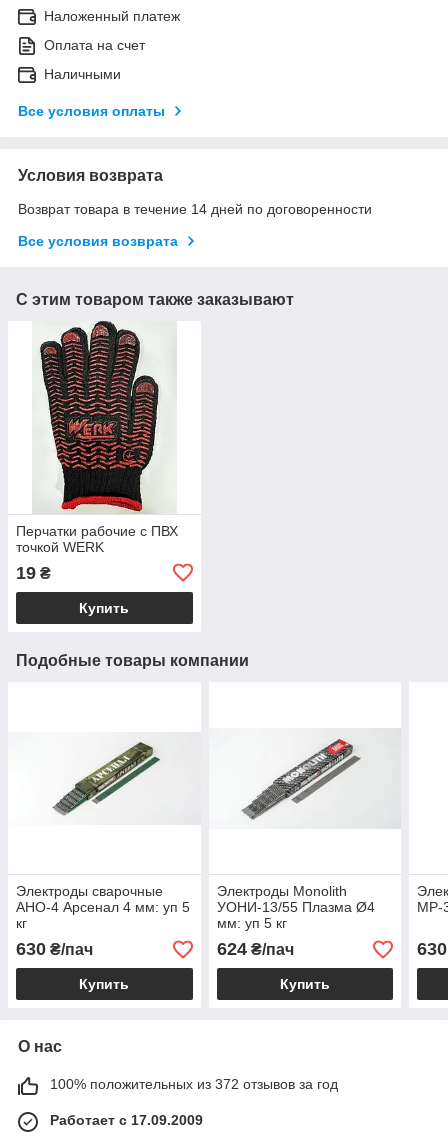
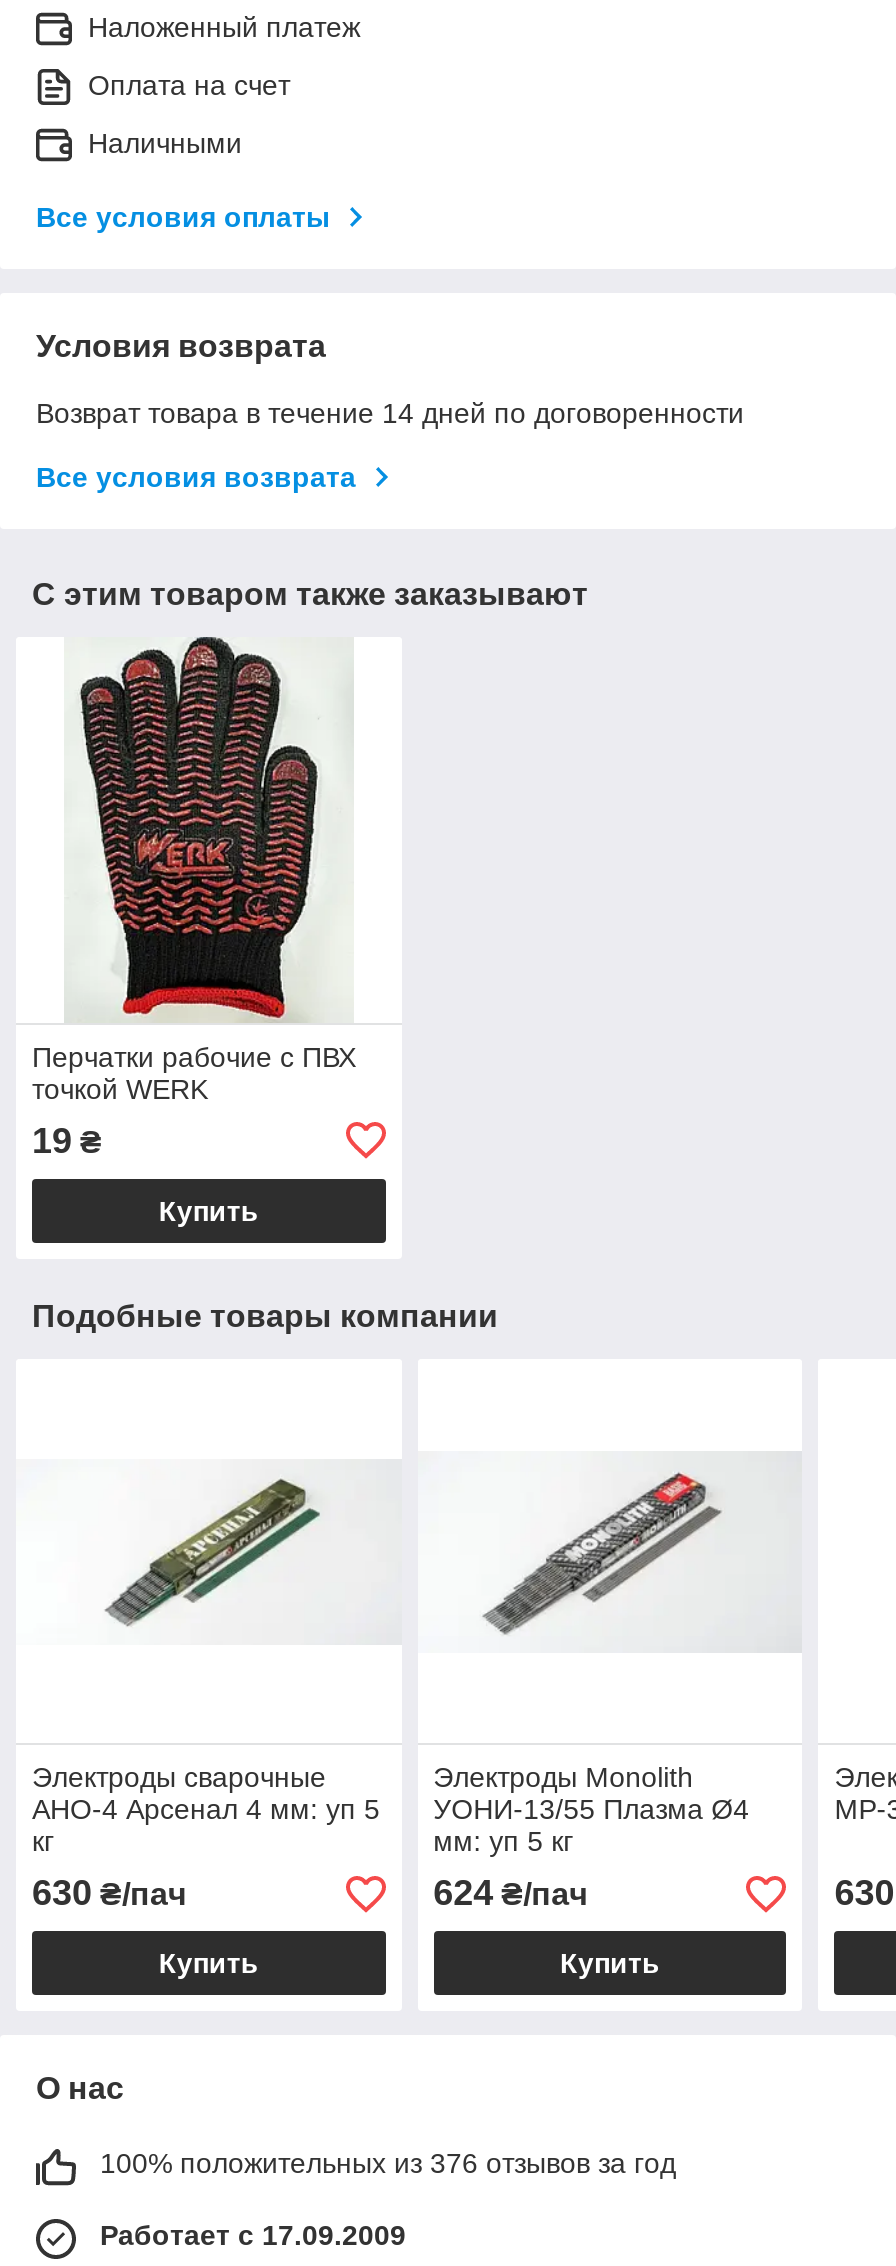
[50,1076,338,1092] 100% положительных из 372 отзывов за год -> [100,2148,676,2180] 100% положительных из 376 отзывов за год

